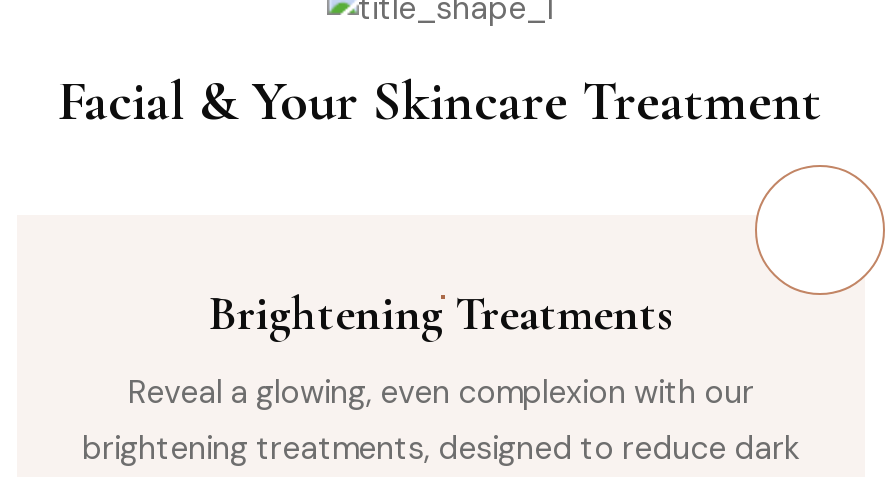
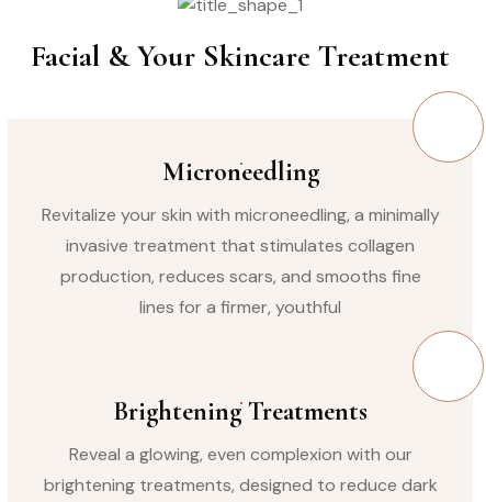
none -> [41,156,439,318] Microneedling | Revitalize your skin with microneedling, a minimally | invasive treatment that stimulates collagen | production, reduces scars, and smooths fine | lines for a firmer, youthful

